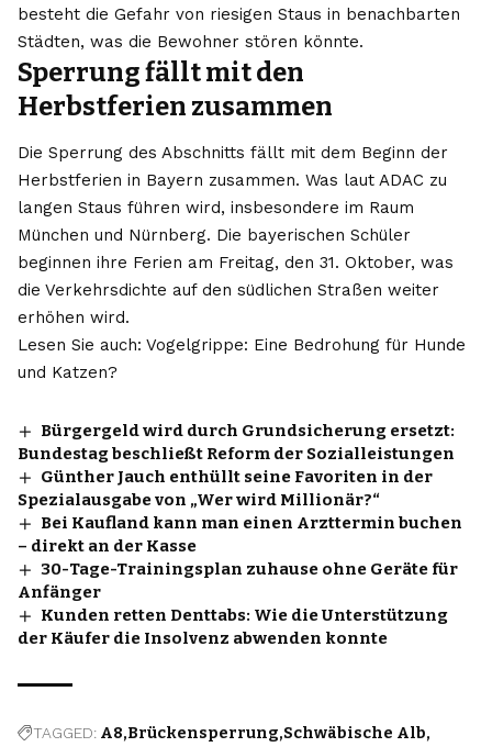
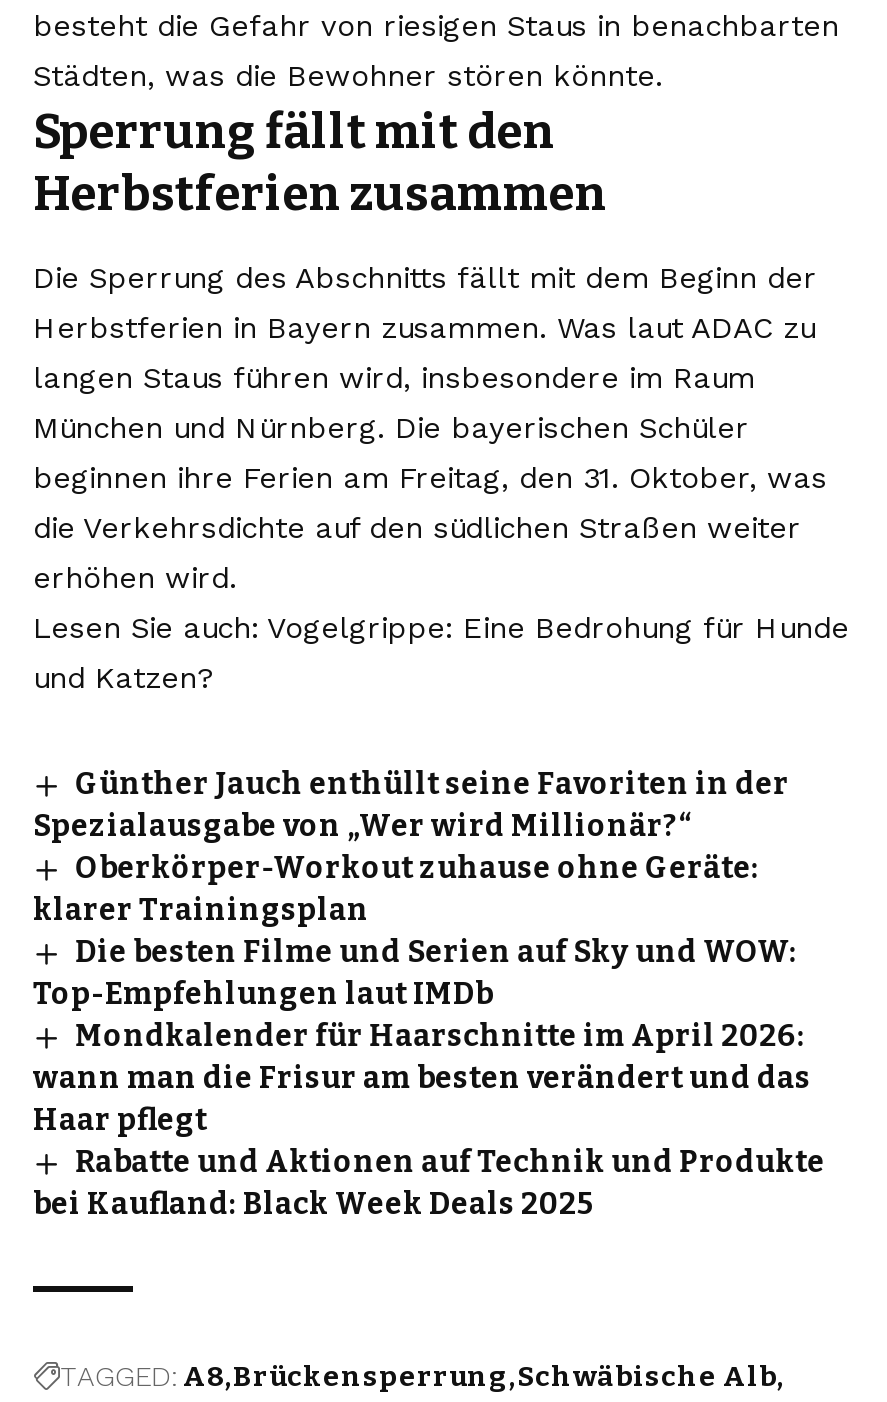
[18,421,455,464] Bürgergeld wird durch Grundsicherung ersetzt: | Bundestag beschließt Reform der Sozialleistungen -> none
moved [18,467,433,510] -> [33,766,789,844]: Günther Jauch enthüllt seine Favoriten in der | Spezialausgabe von „Wer wird Millionär?“
[18,513,462,648] Bei Kaufland kann man einen Arzttermin buchen | – direkt an der Kasse | 30-Tage-Trainingsplan zuhause ohne Geräte für | Anfänger | Kunden retten Denttabs: Wie die Unterstützung | der Käufer die Insolvenz abwenden konnte -> [33,850,825,1222] Oberkörper-Workout zuhause ohne Geräte: | klarer Trainingsplan | Die besten Filme und Serien auf Sky und WOW: | Top-Empfehlungen laut IMDb | Mondkalender für Haarschnitte im April 2026: | wann man die Frisur am besten verändert und das | Haar pflegt | Rabatte und Aktionen auf Technik und Produkte | bei Kaufland: Black Week Deals 2025

